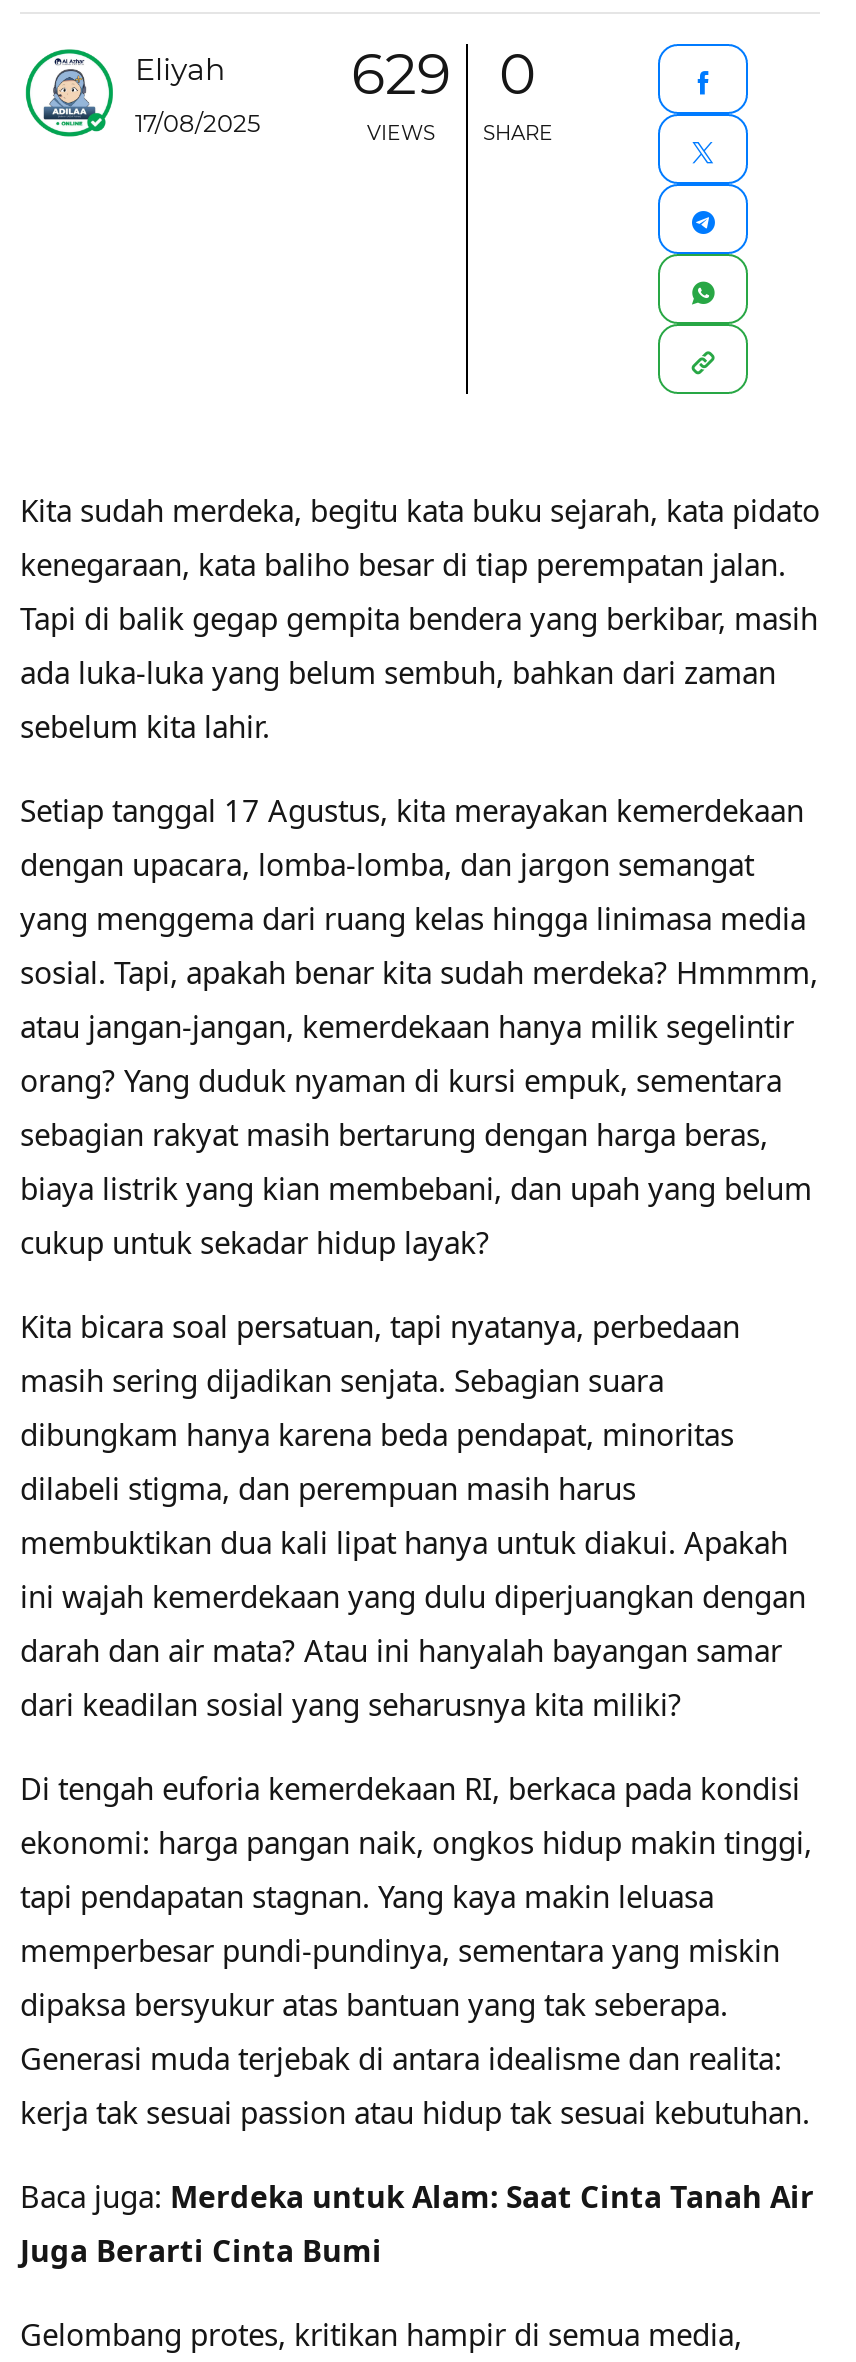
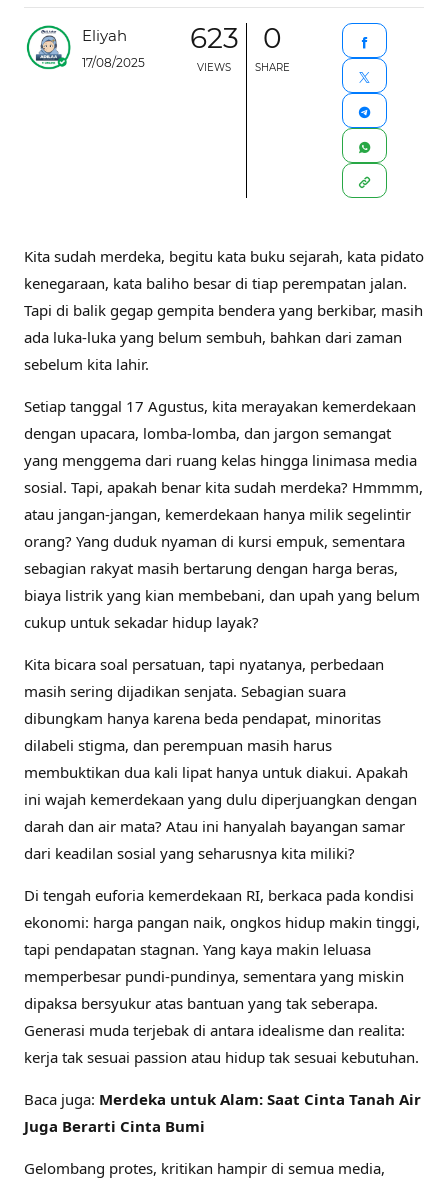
[351,39,451,107] 629 -> [189,20,238,54] 623

